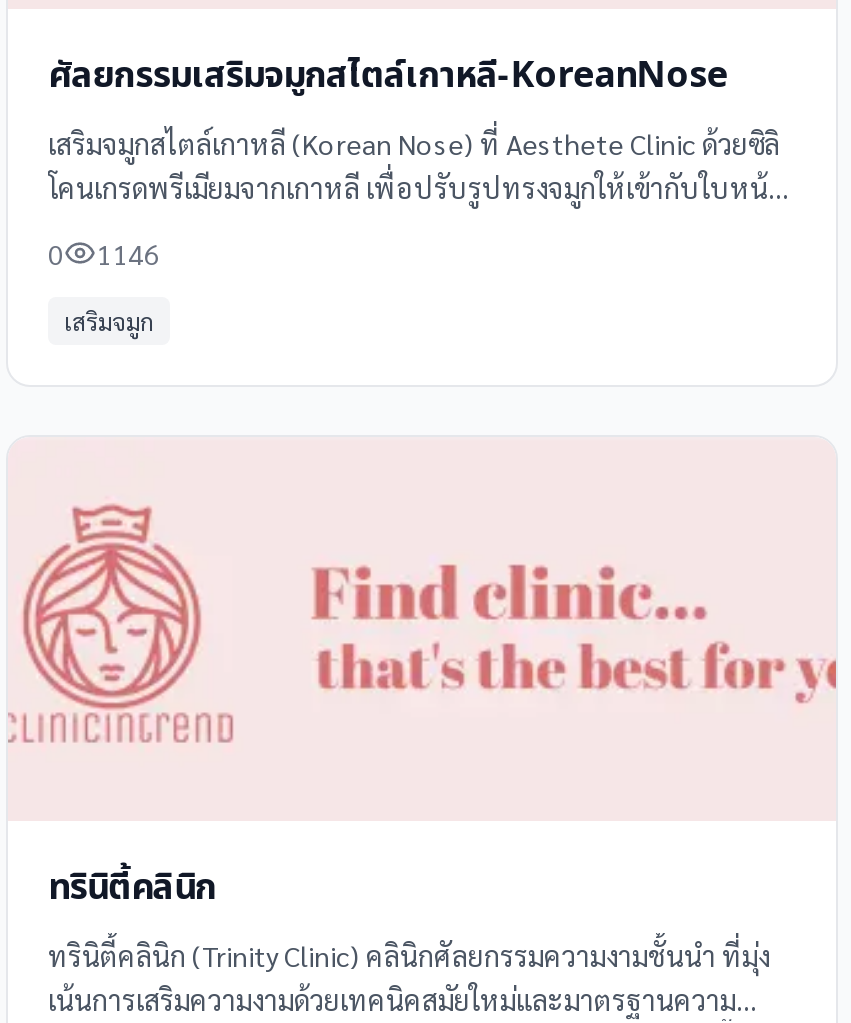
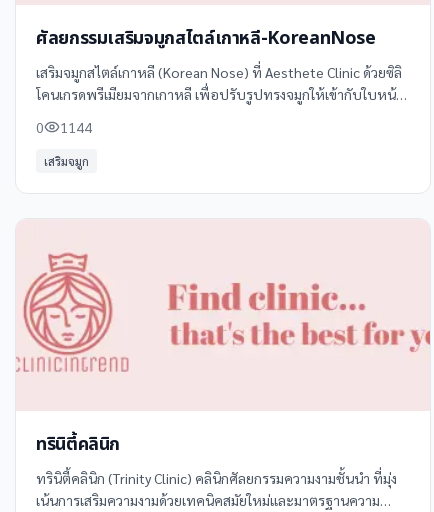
[48,235,160,271] 0 1146 -> [36,118,92,136] 0 1144

